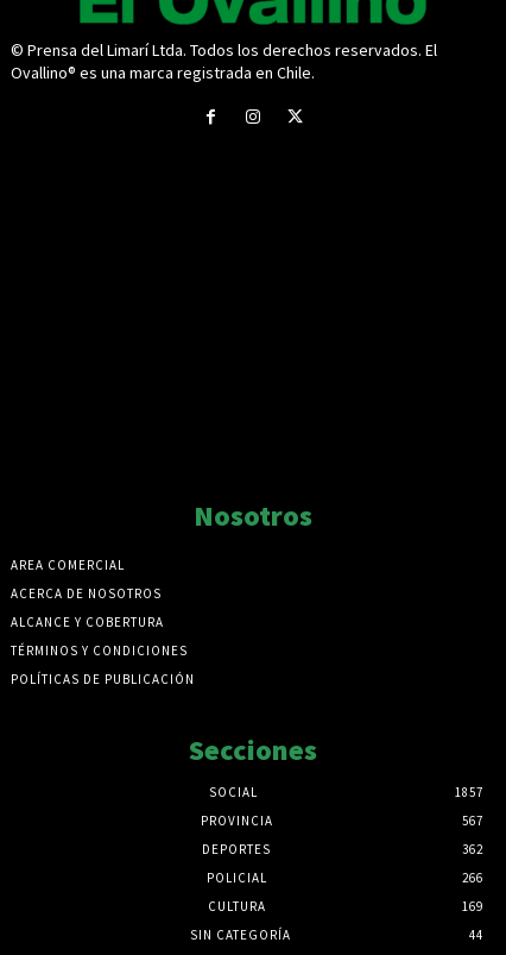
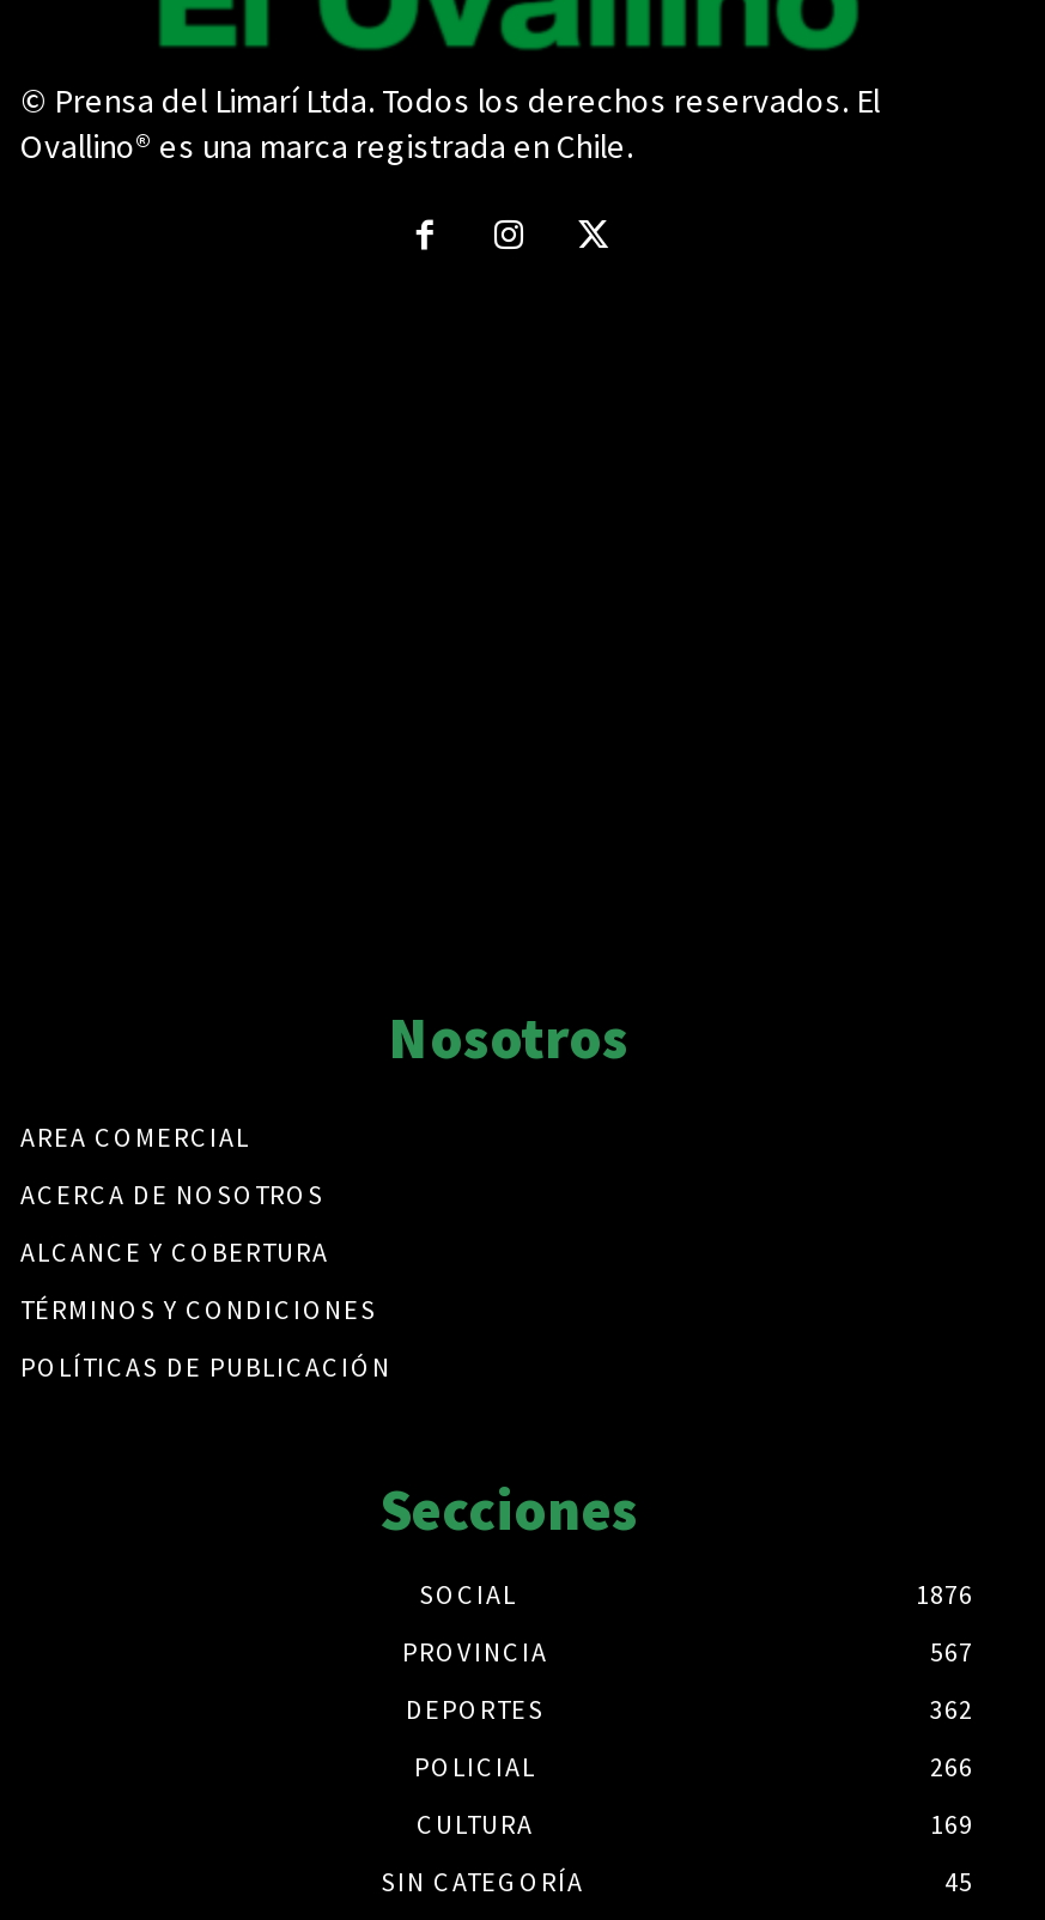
[455,784,483,800] 1857 -> [916,1578,973,1611] 1876
[469,926,483,943] 44 -> [944,1865,973,1898] 45

